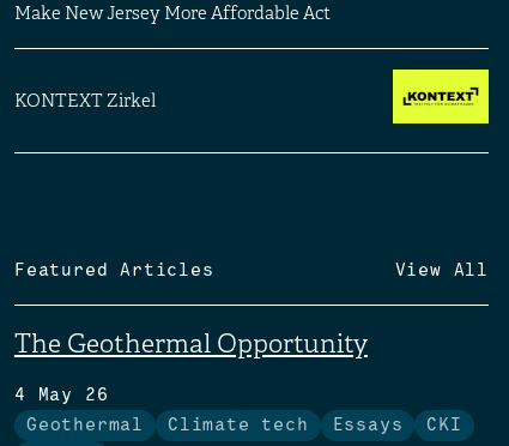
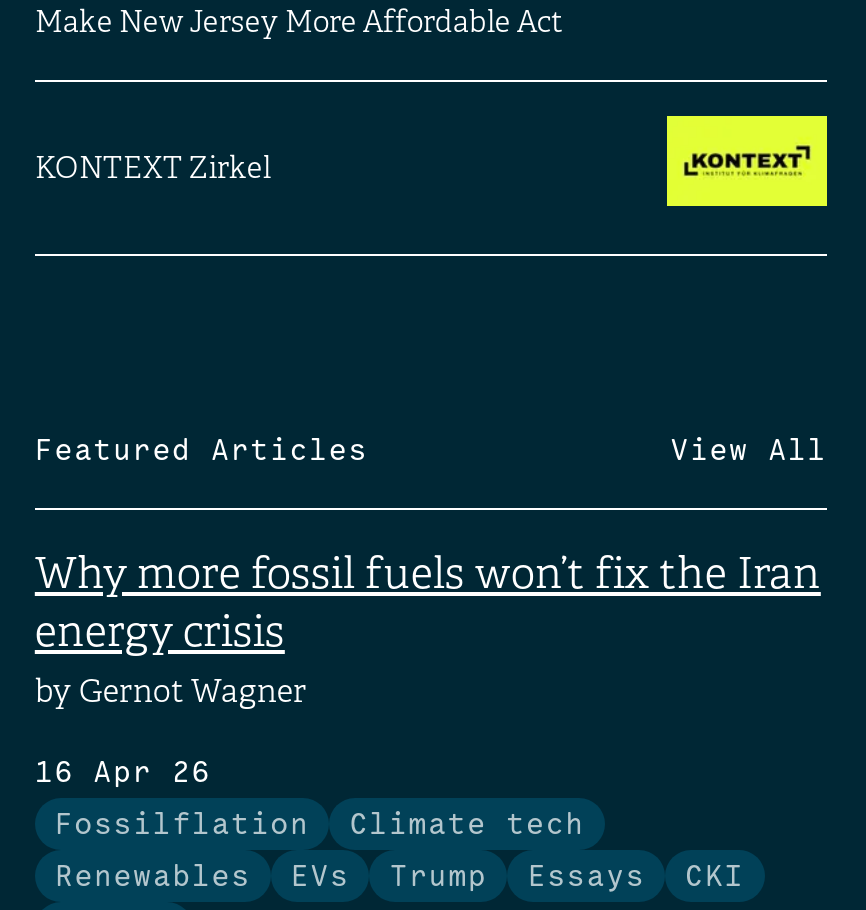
[14,327,368,359] The Geothermal Opportunity -> [35,546,821,712] Why more fossil fuels won’t fix the Iran | energy crisis | by Gernot Wagner
[14,387,108,404] 4 May 26 -> [35,761,211,789] 16 Apr 26
[26,418,144,434] Geothermal -> [55,811,310,839] Fossilflation
none -> [55,863,488,891] Renewables | EVs | Trump

